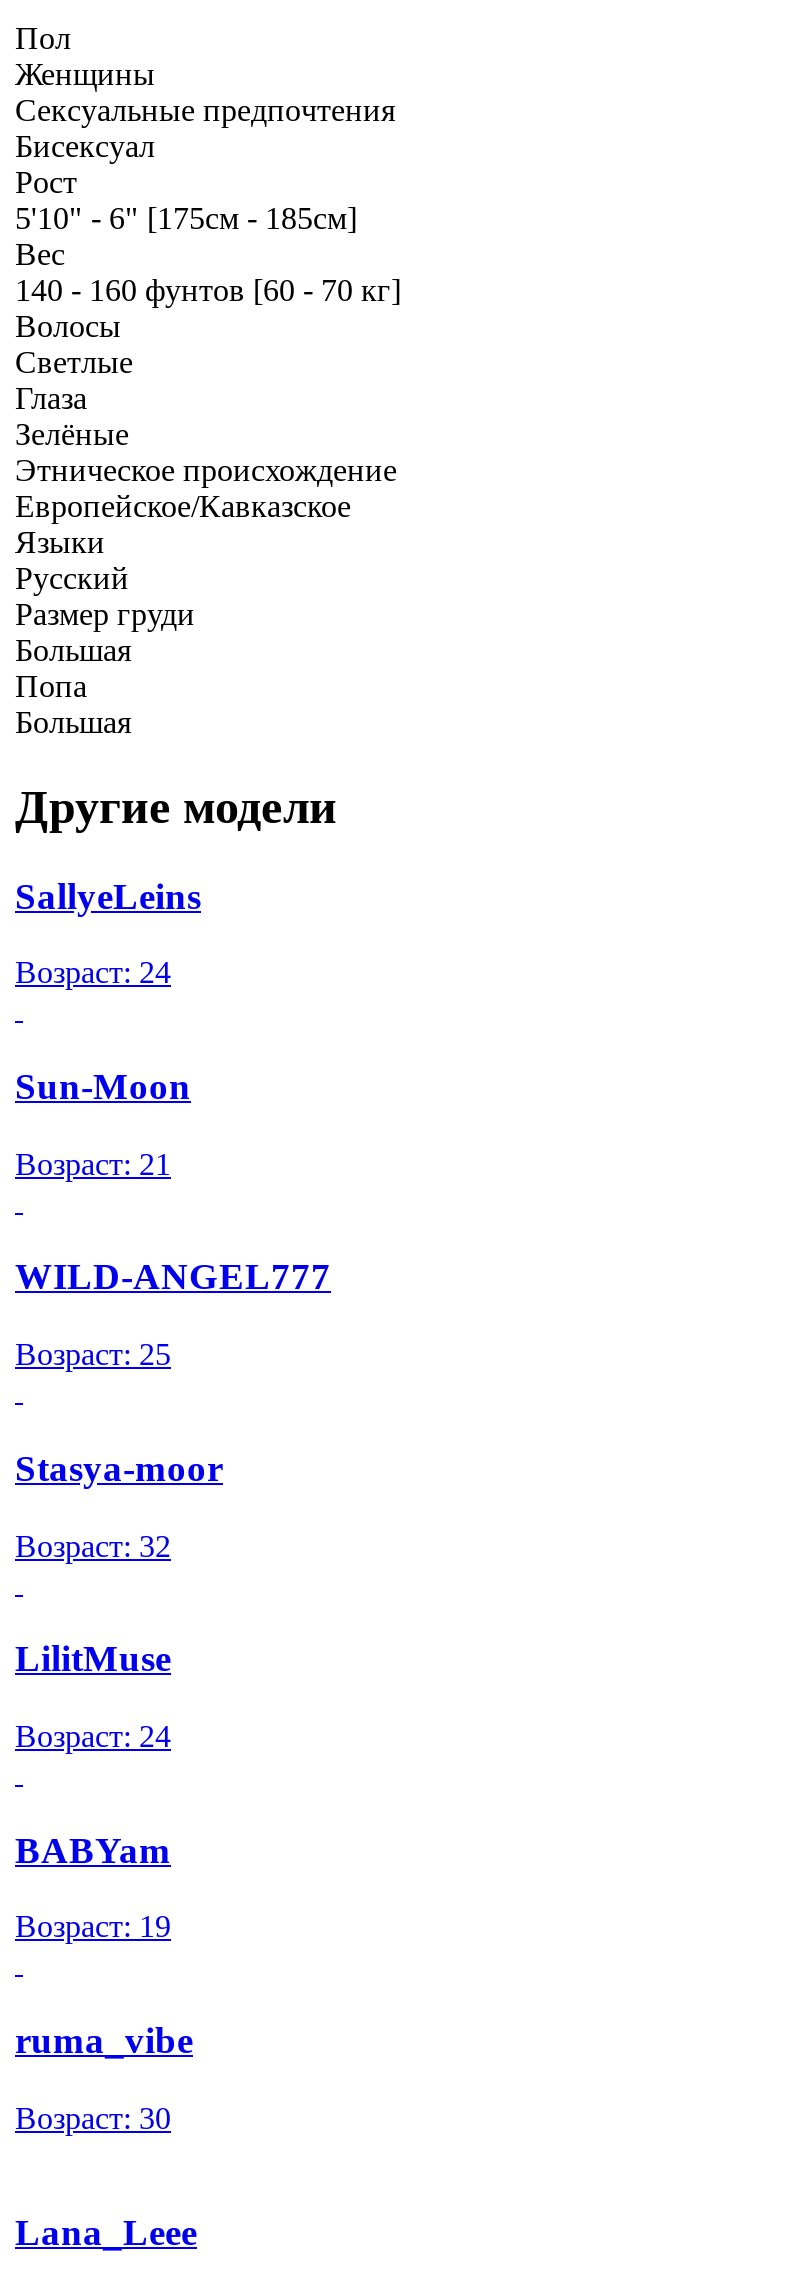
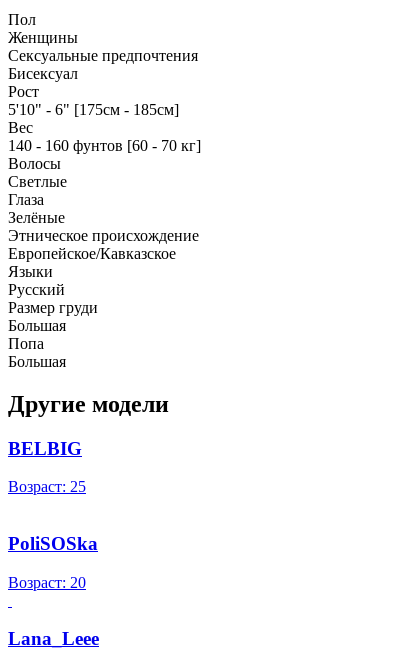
[15,874,331,1298] SallyeLeins | Возраст: 24 | Sun-Moon | Возраст: 21 | WILD-ANGEL777 -> [8,437,82,458] BELBIG
[15,1447,223,2135] Stasya-moor | Возраст: 32 | LilitMuse | Возраст: 24 | BABYam | Возраст: 19 | ruma_vibe | Возраст: 30 -> [8,533,98,591] PoliSOSka | Возраст: 20

